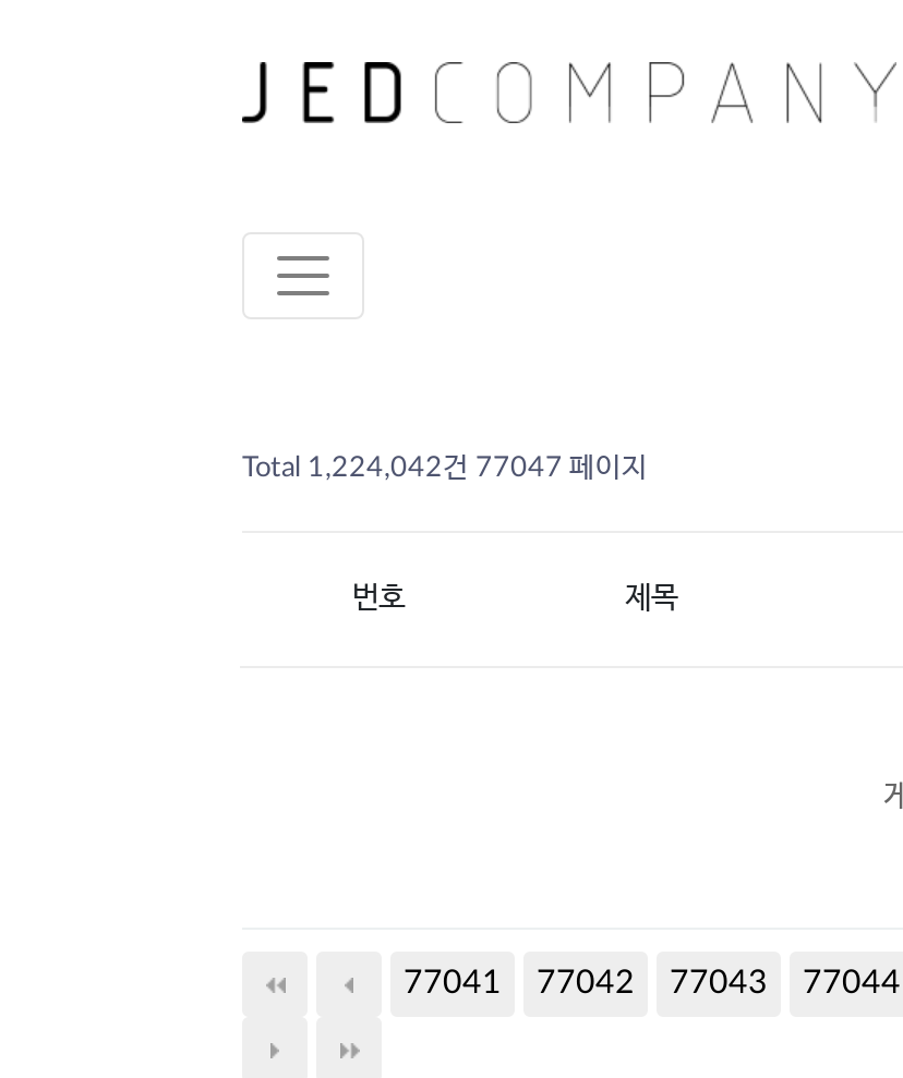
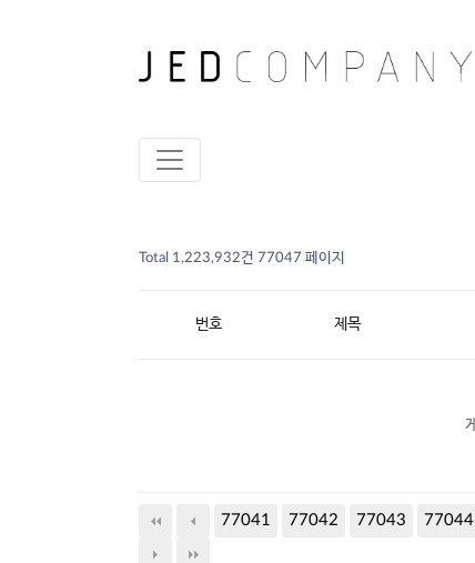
[242,455,648,483] Total 1,224,042건 77047 페이지 -> [139,251,345,265] Total 1,223,932건 77047 페이지

